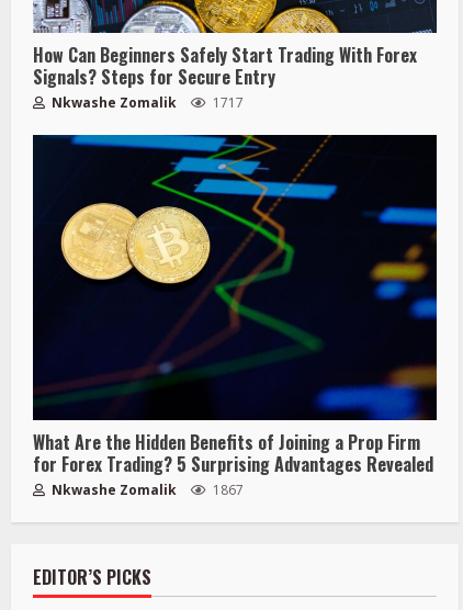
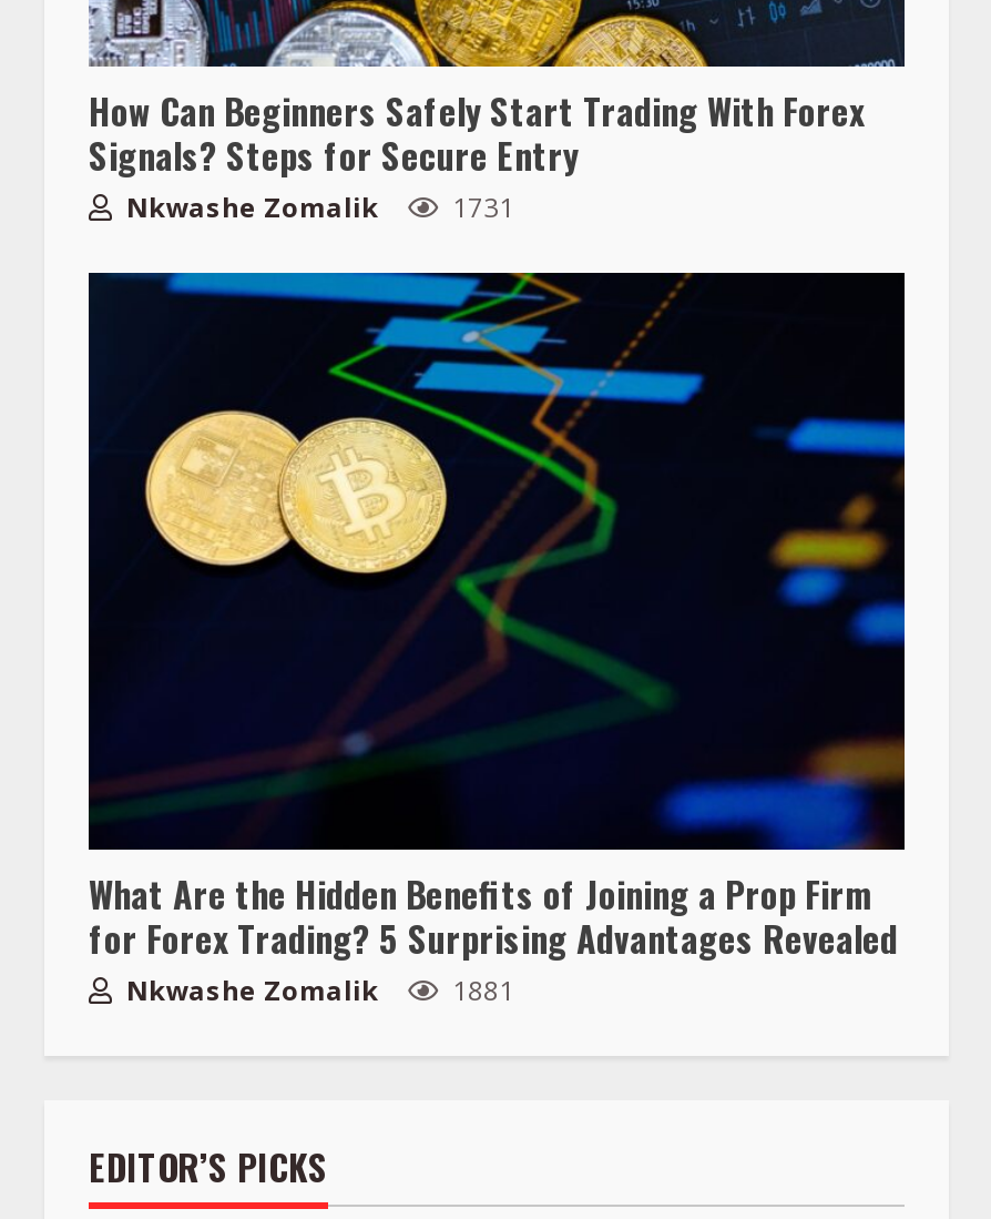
[48,93,244,112] Nkwashe Zomalik 1717 -> [120,189,514,226] Nkwashe Zomalik 1731
[48,481,244,499] Nkwashe Zomalik 1867 -> [120,972,514,1010] Nkwashe Zomalik 1881

